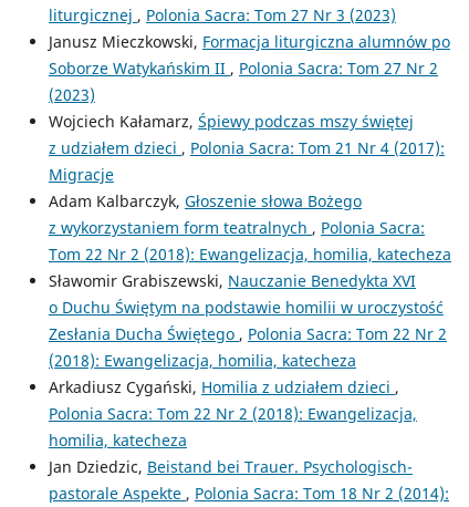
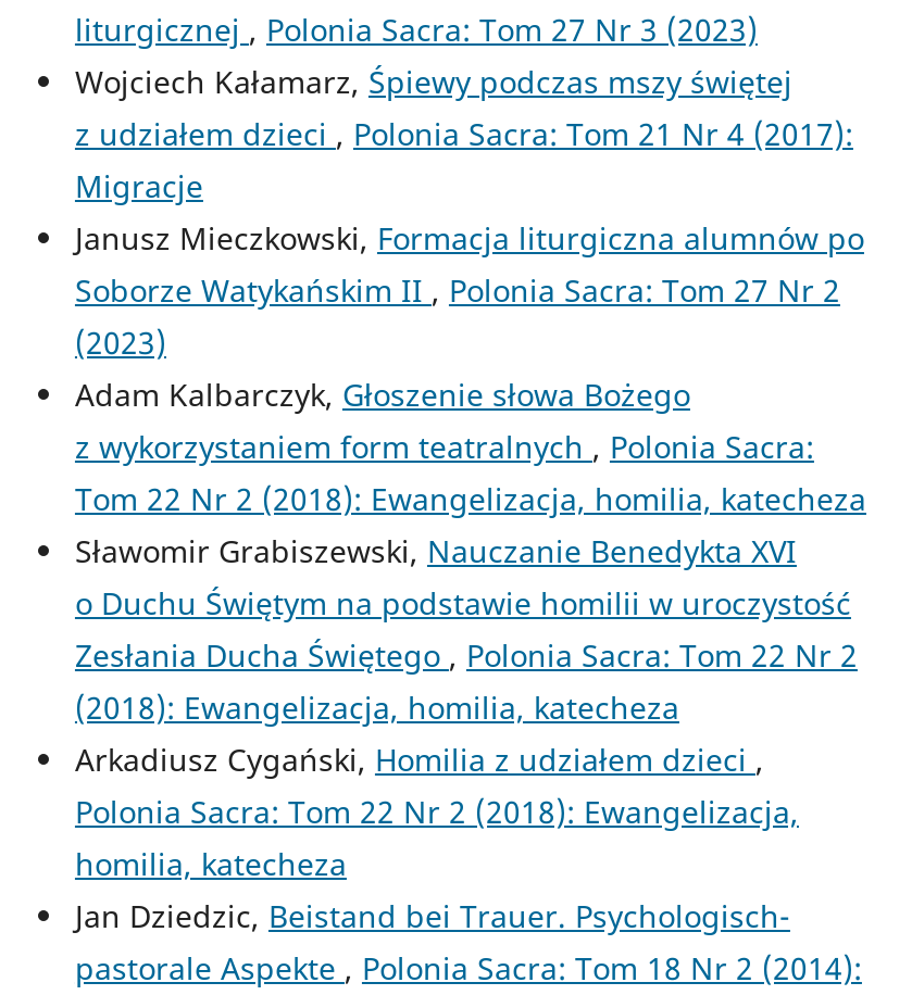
moved [49,31,450,105] -> [75,216,864,362]: Janusz Mieczkowski, Formacja liturgiczna alumnów po | Soborze Watykańskim II, Polonia Sacra: Tom 27 Nr 2 | (2023)
moved [49,110,445,184] -> [75,60,853,206]: Wojciech Kałamarz, Śpiewy podczas mszy świętej | z udziałem dzieci, Polonia Sacra: Tom 21 Nr 4 (2017): | Migracje

